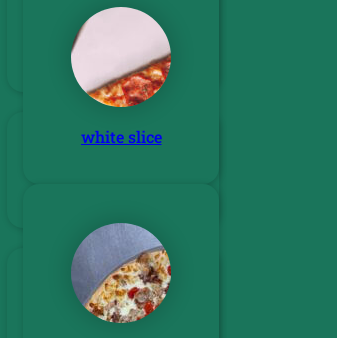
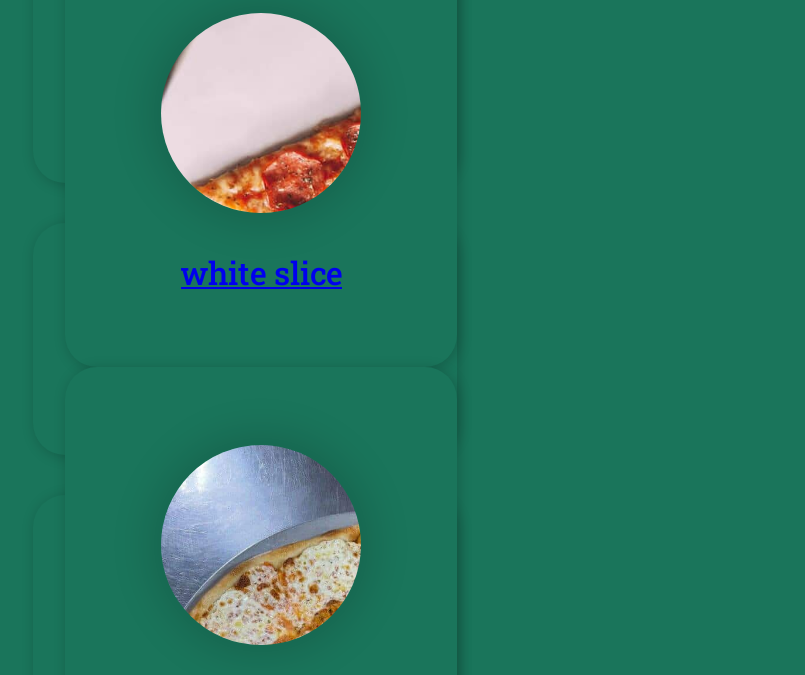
[72,225,171,304] [image] -> [161,449,363,607] [image]

